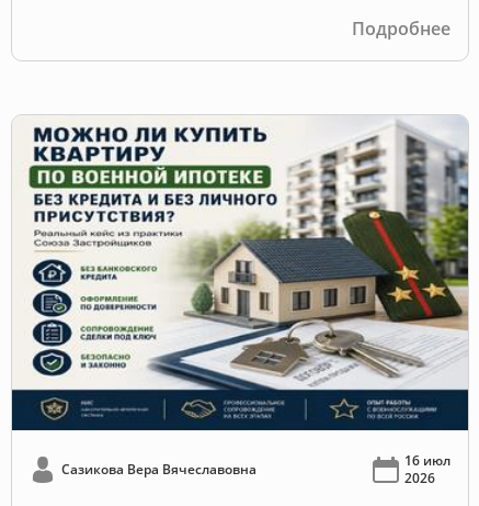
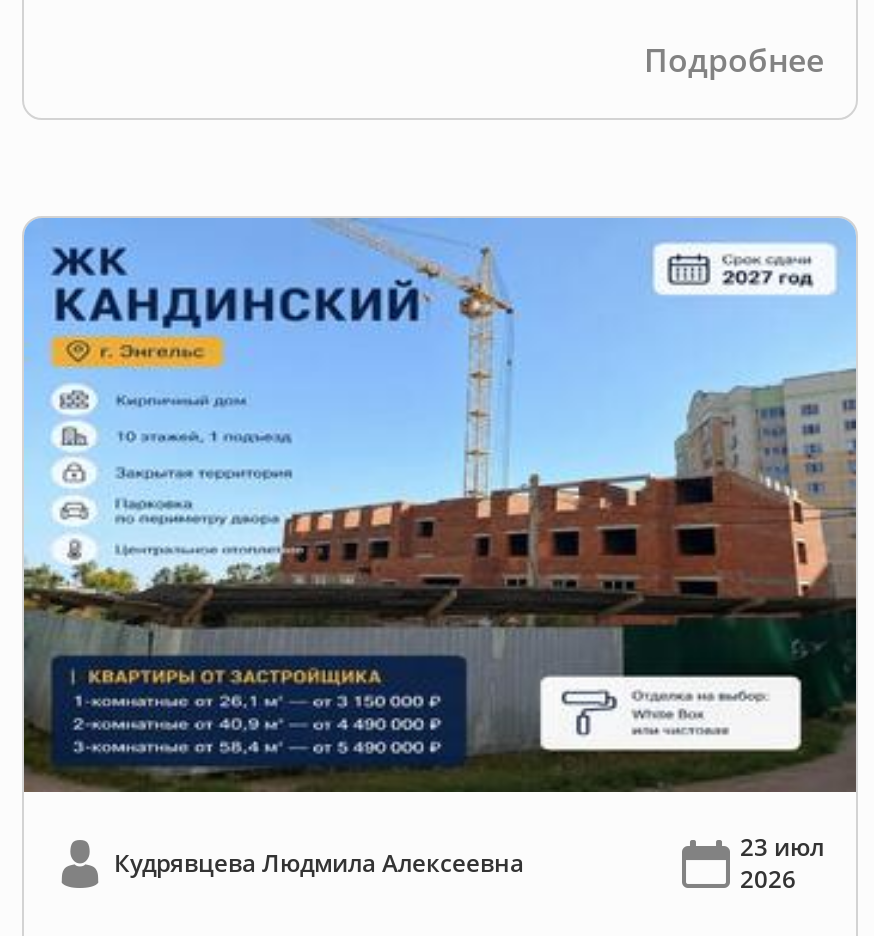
[11,115,469,478] [image] | Сазикова Вера Вячеславовна | 16 июл -> [22,216,858,880] [image] | Кудрявцева Людмила Алексеевна | 23 июл

